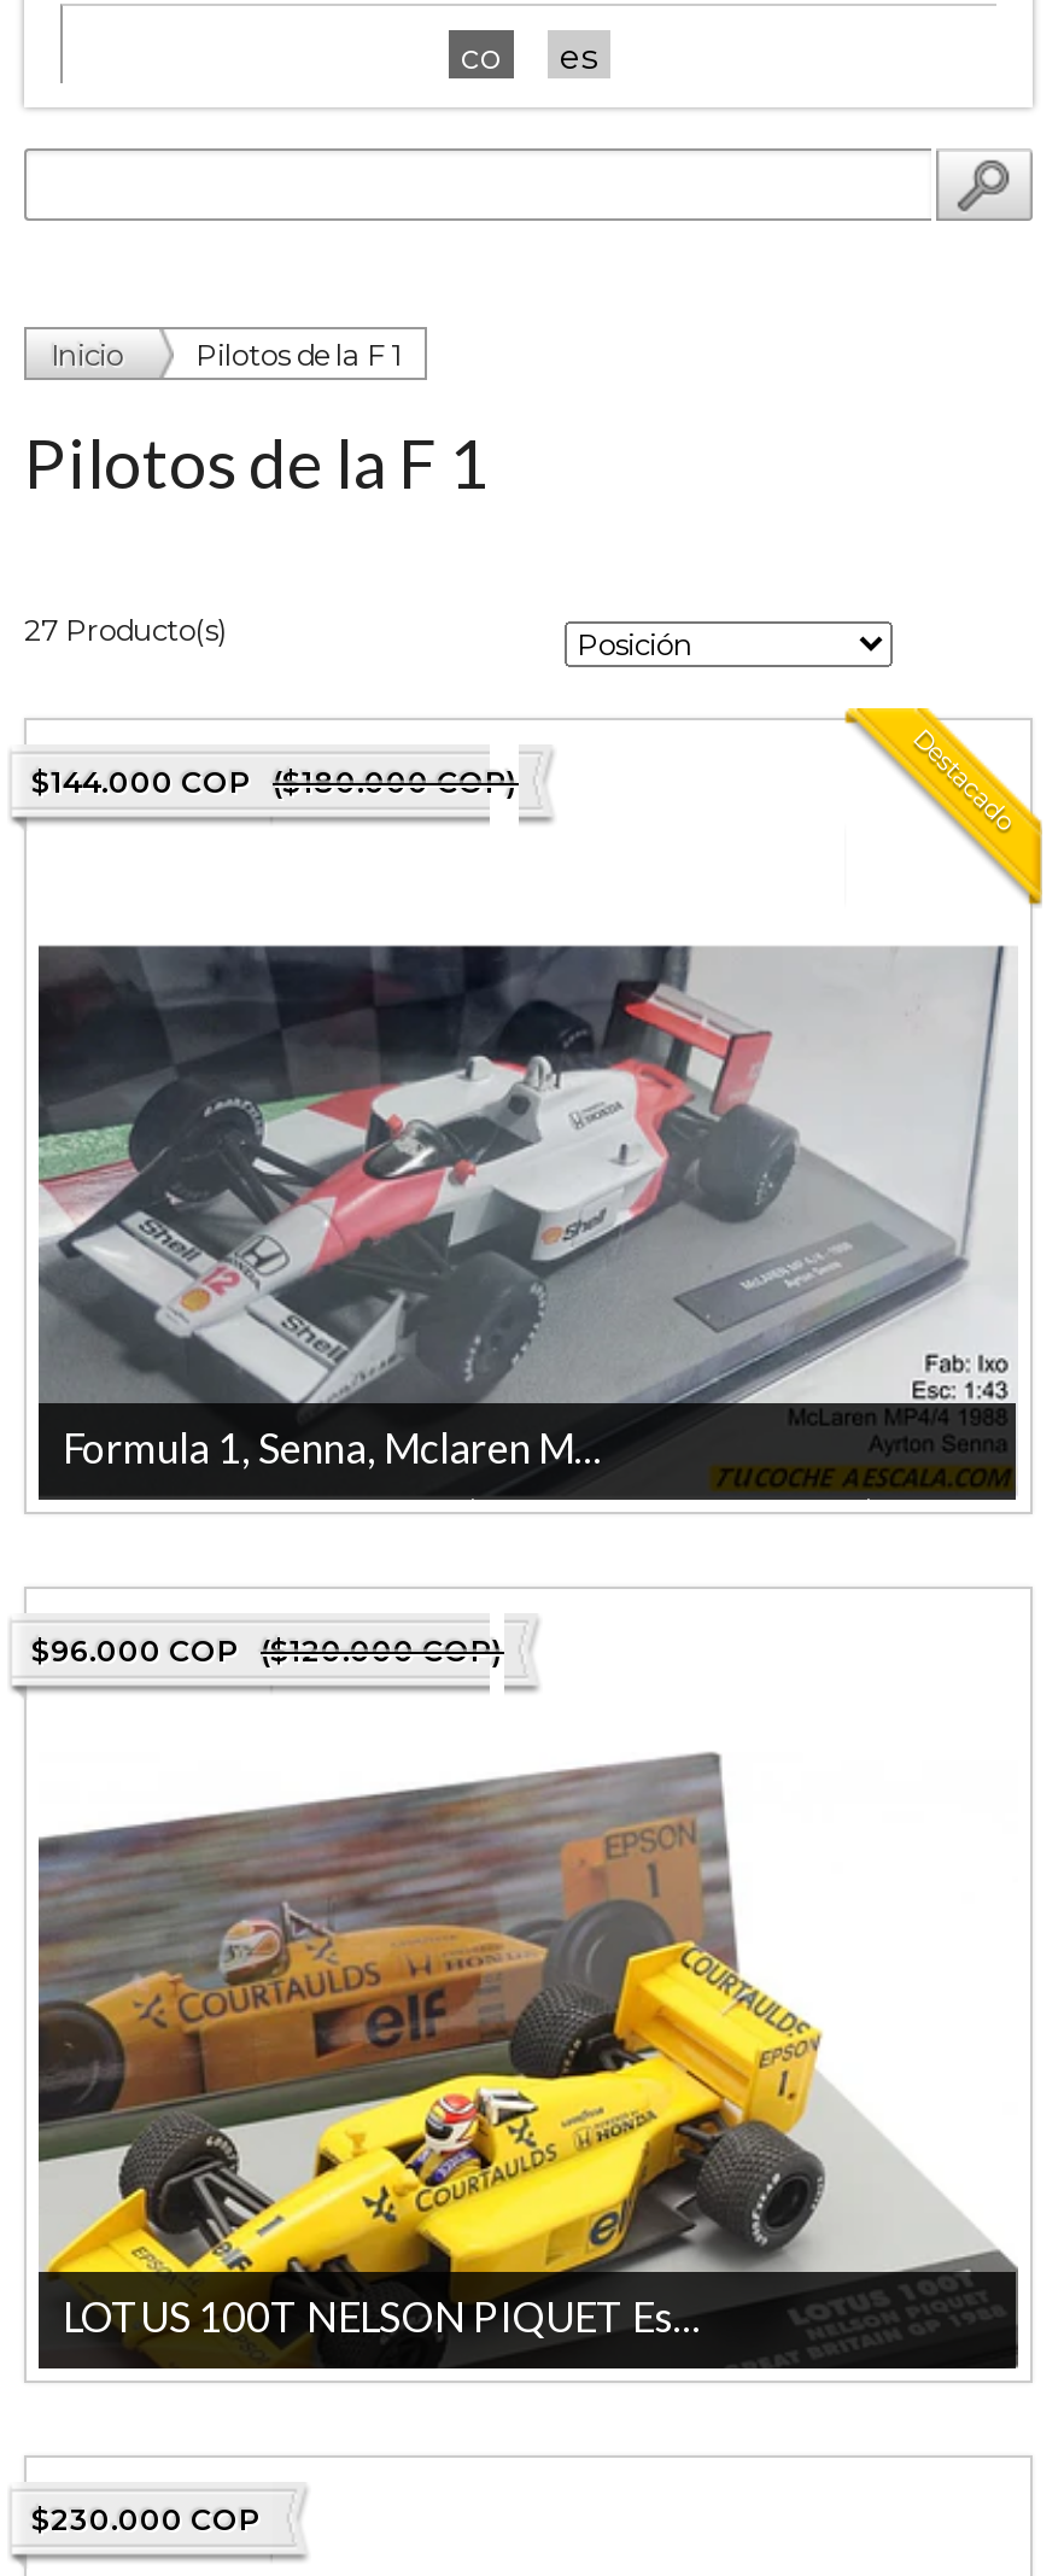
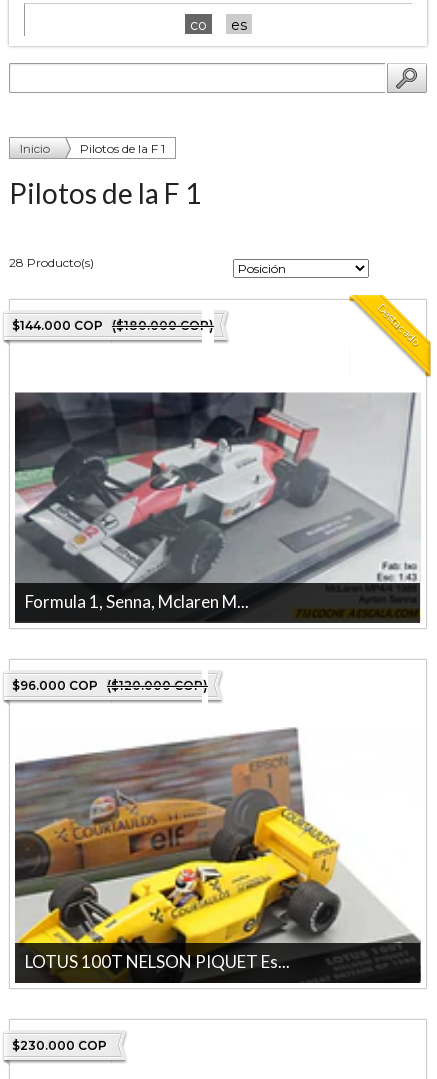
[24,611,227,647] 27 Producto(s) -> [9,255,94,270] 28 Producto(s)

